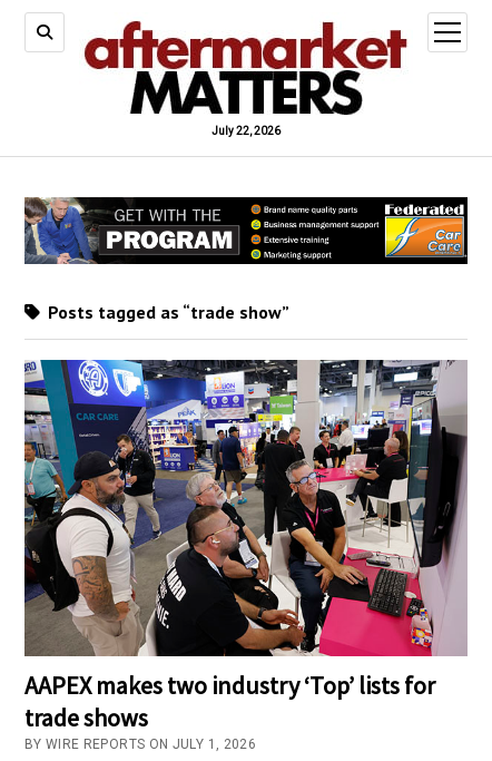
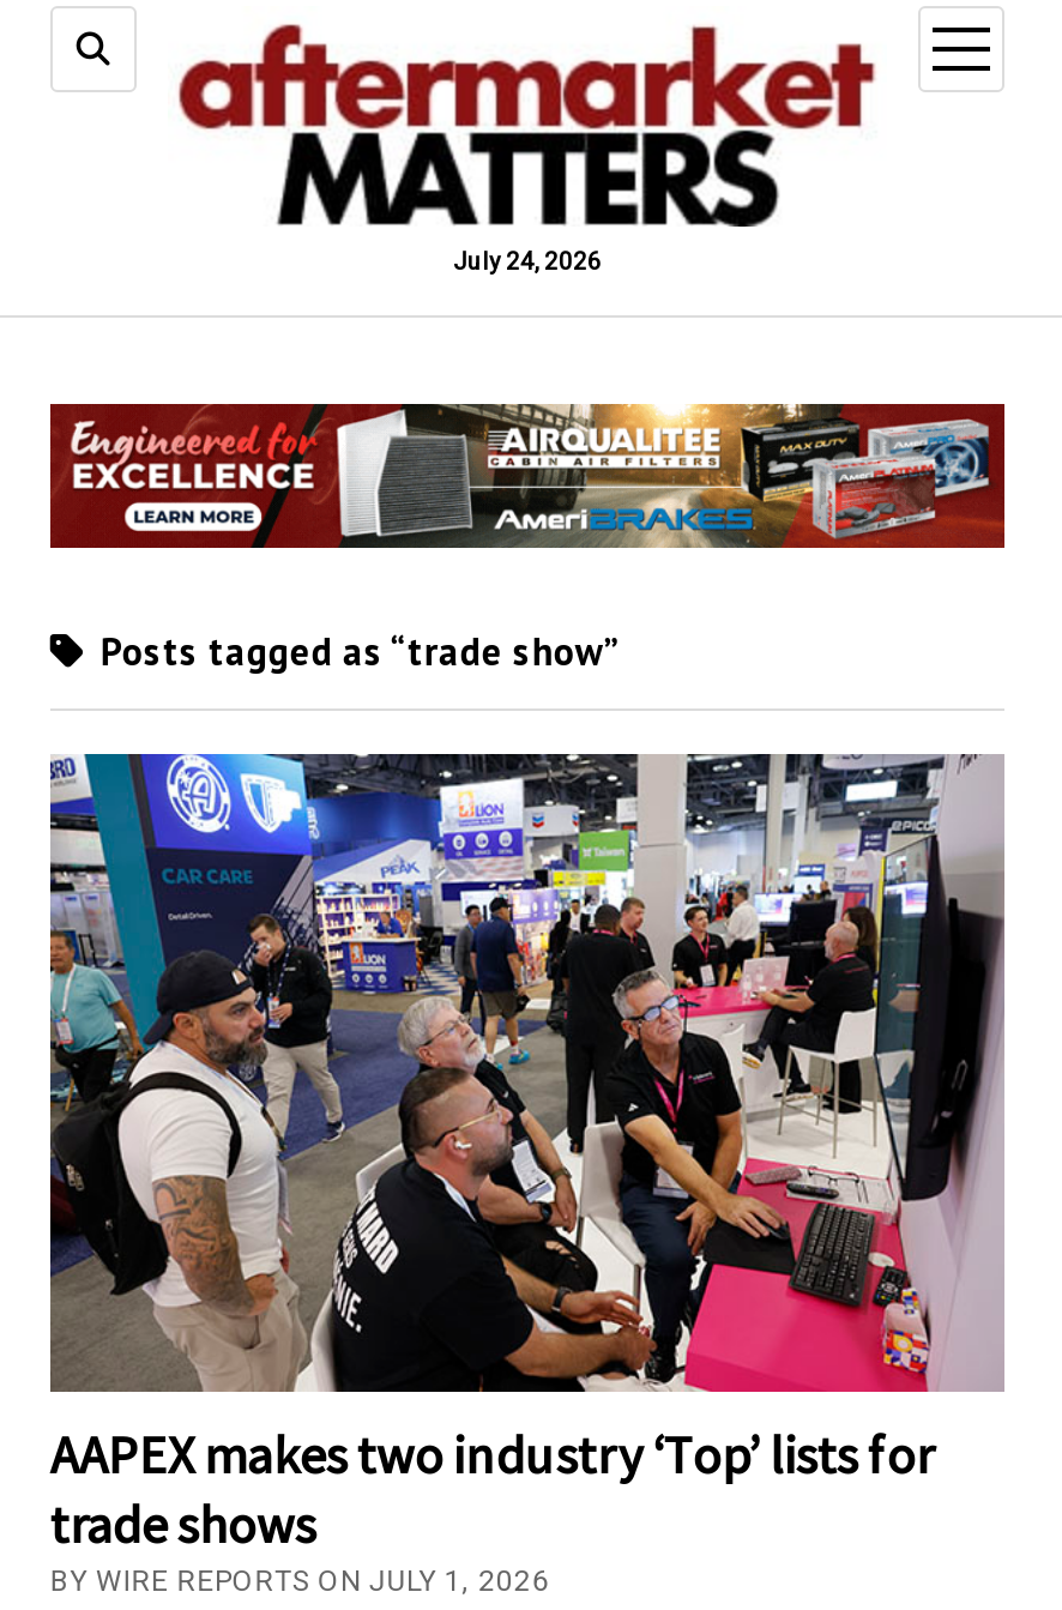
[211,125,281,137] July 22, 2026 -> [453,248,602,275] July 24, 2026
[23,196,469,265] [image] -> [48,402,1007,550] [image]

